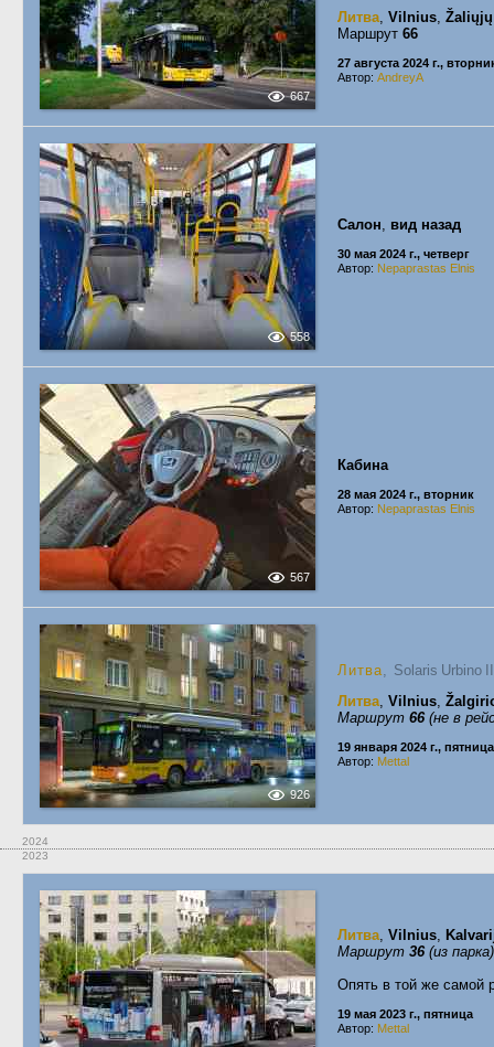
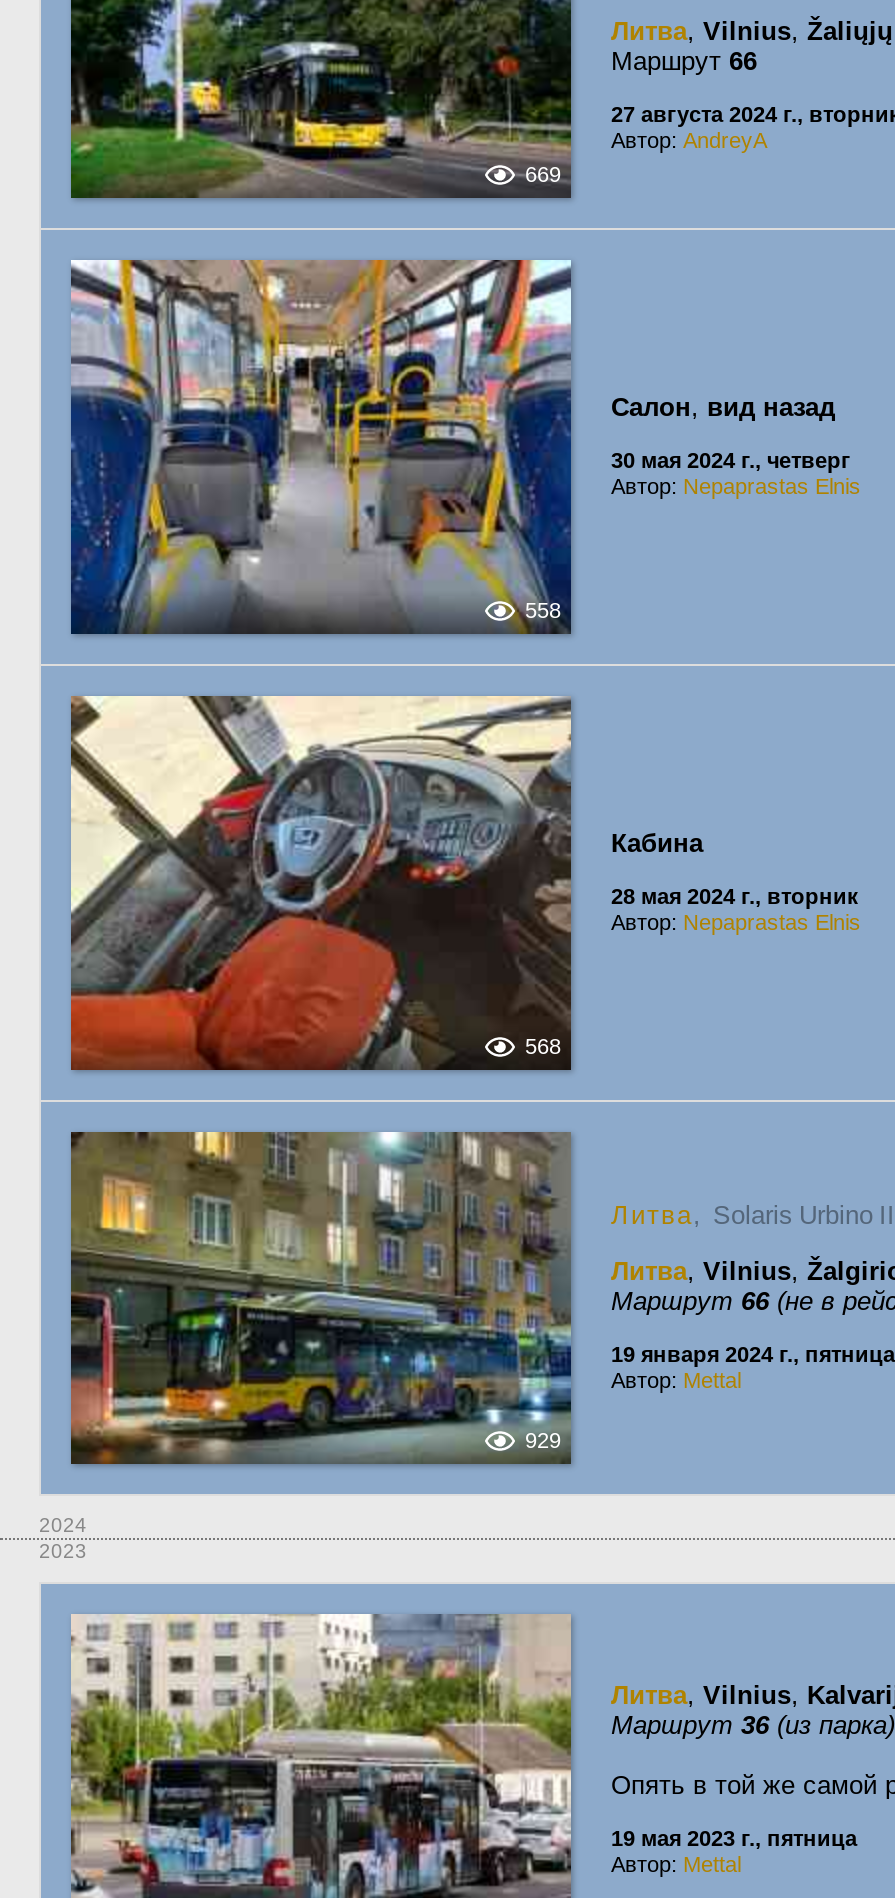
[290,89,310,103] 667 -> [525,162,561,186] 669
[290,570,310,584] 567 -> [525,1034,561,1058] 568
[290,788,310,801] 926 -> [525,1428,561,1452] 929

